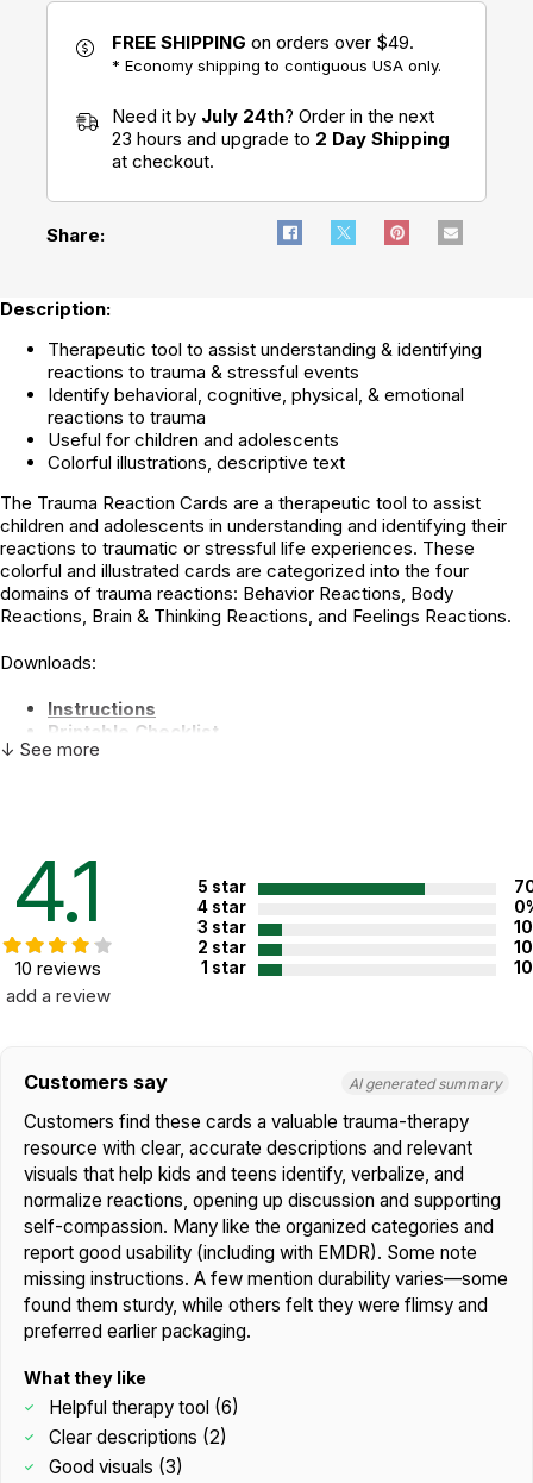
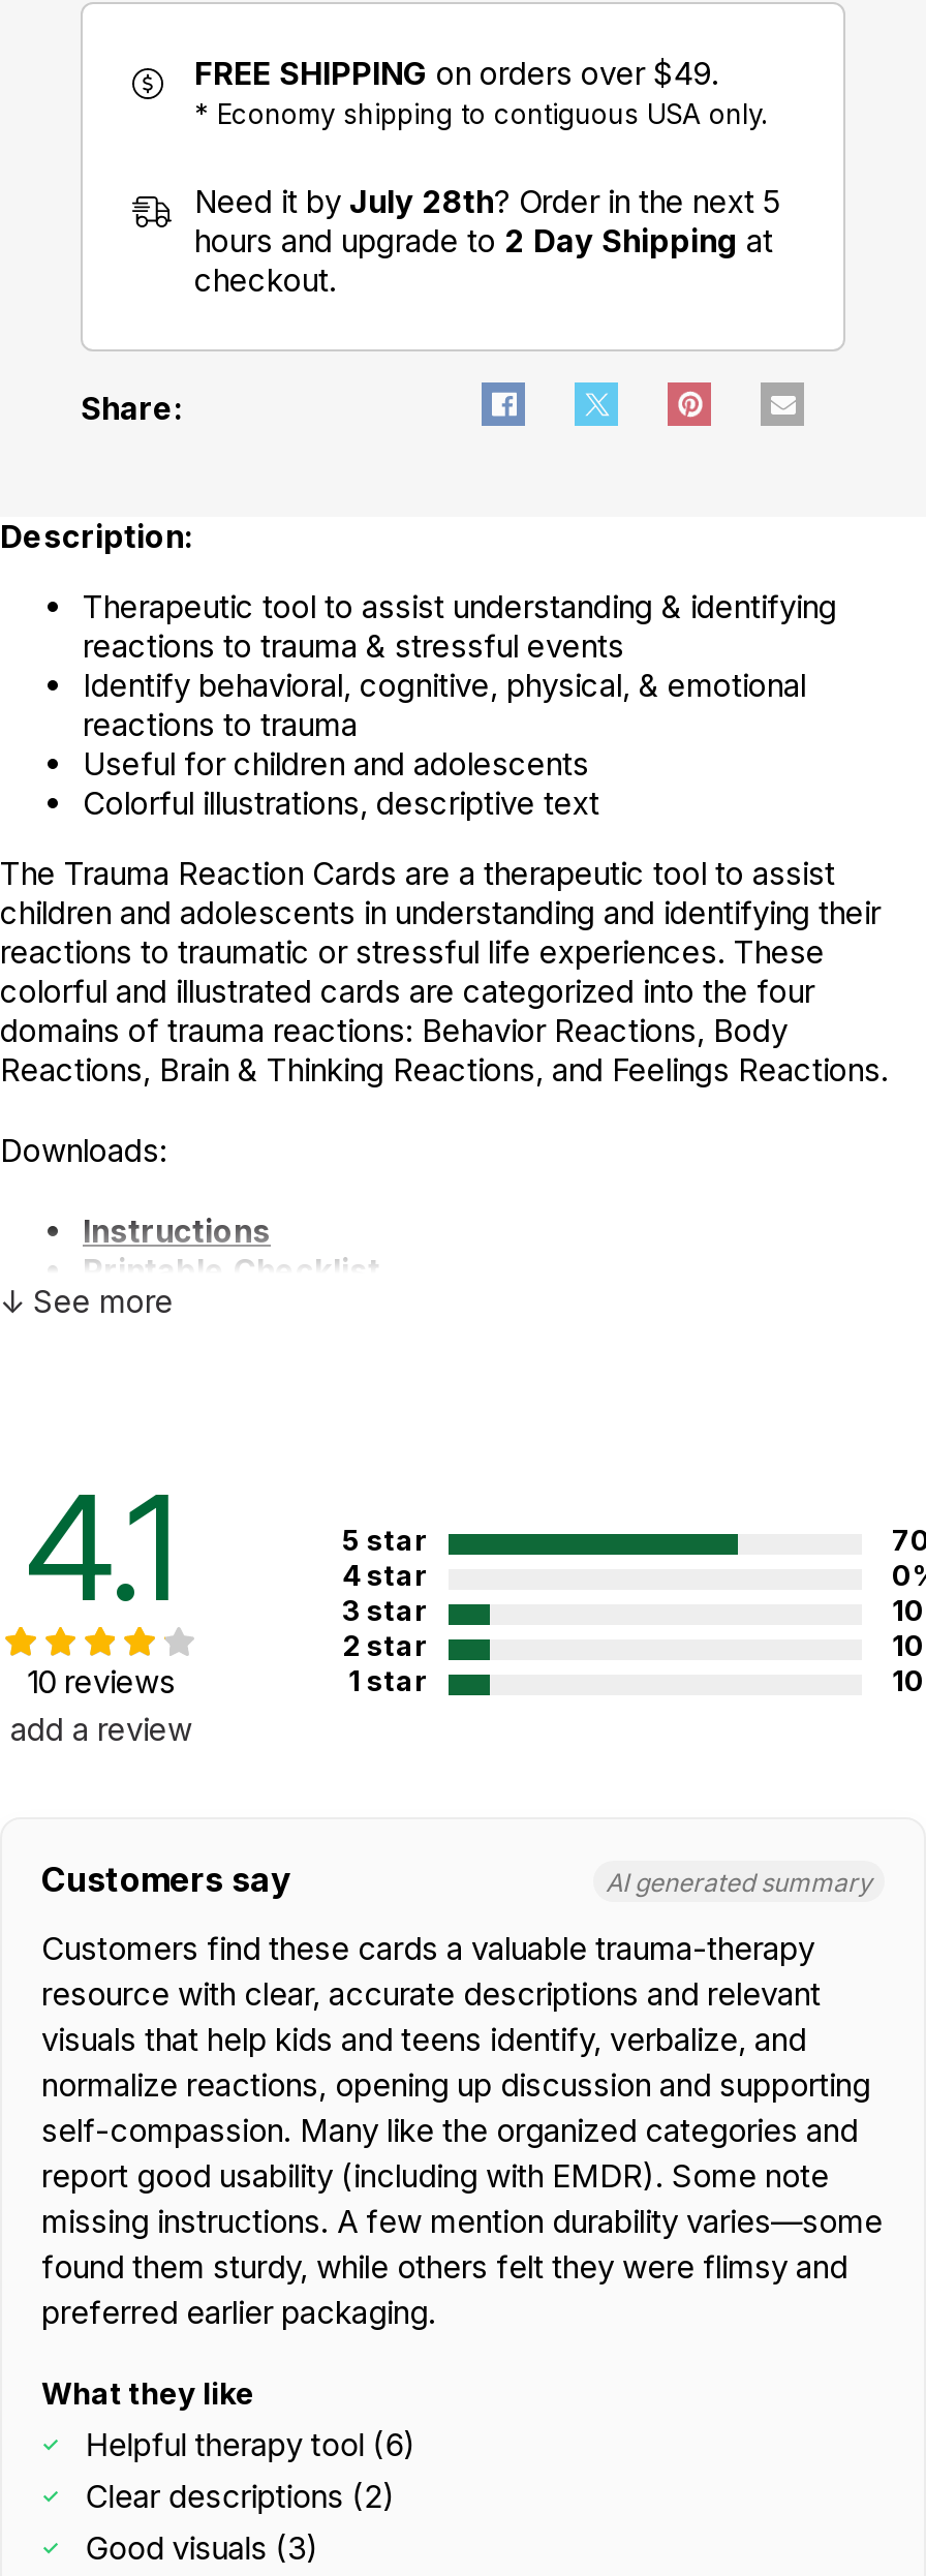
[112,104,450,172] Need it by July 24th? Order in the next | 23 hours and upgrade to 2 Day Shipping | at checkout. -> [194,181,781,299] Need it by July 28th? Order in the next 5 | hours and upgrade to 2 Day Shipping at | checkout.

